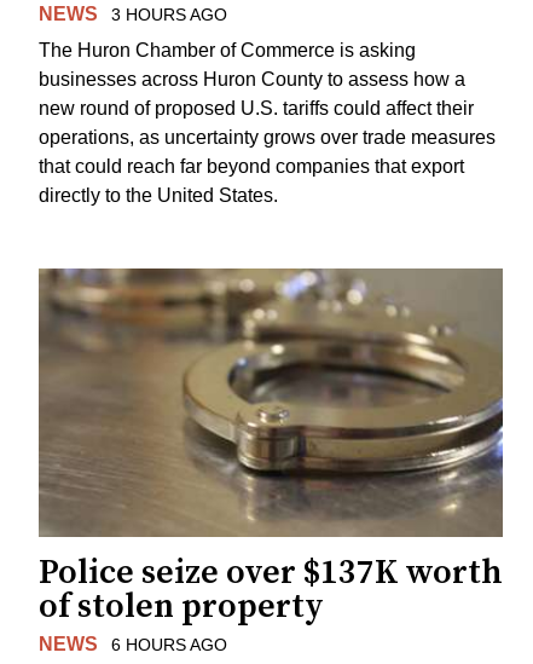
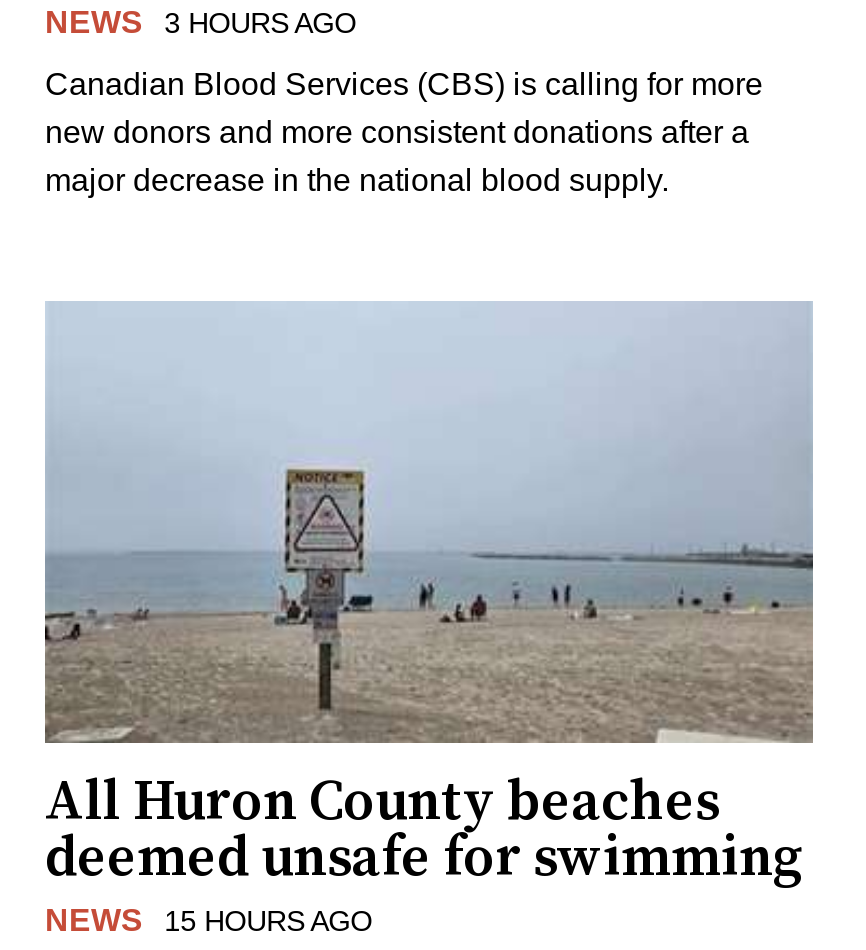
[39,40,496,206] The Huron Chamber of Commerce is asking | businesses across Huron County to assess how a | new round of proposed U.S. tariffs could affect their | operations, as uncertainty grows over trade measures | that could reach far beyond companies that export | directly to the United States. -> [45,66,763,196] Canadian Blood Services (CBS) is calling for more | new donors and more consistent donations after a | major decrease in the national blood supply.
[39,267,503,489] [image] -> [45,302,813,744] [image]
[39,551,503,628] Police seize over $137K worth | of stolen property -> [45,768,805,894] All Huron County beaches | deemed unsafe for swimming
[39,634,227,654] NEWS 6 HOURS AGO -> [45,904,372,938] NEWS 15 HOURS AGO

